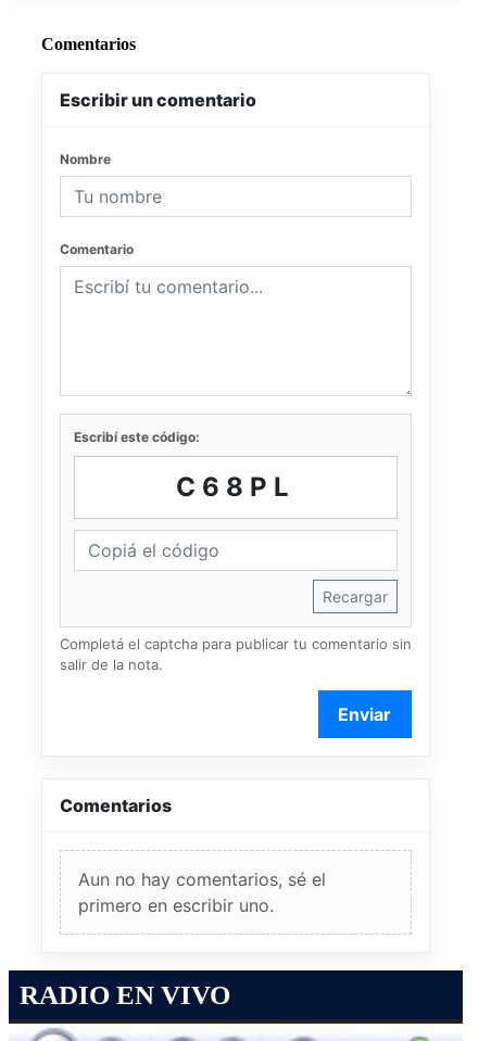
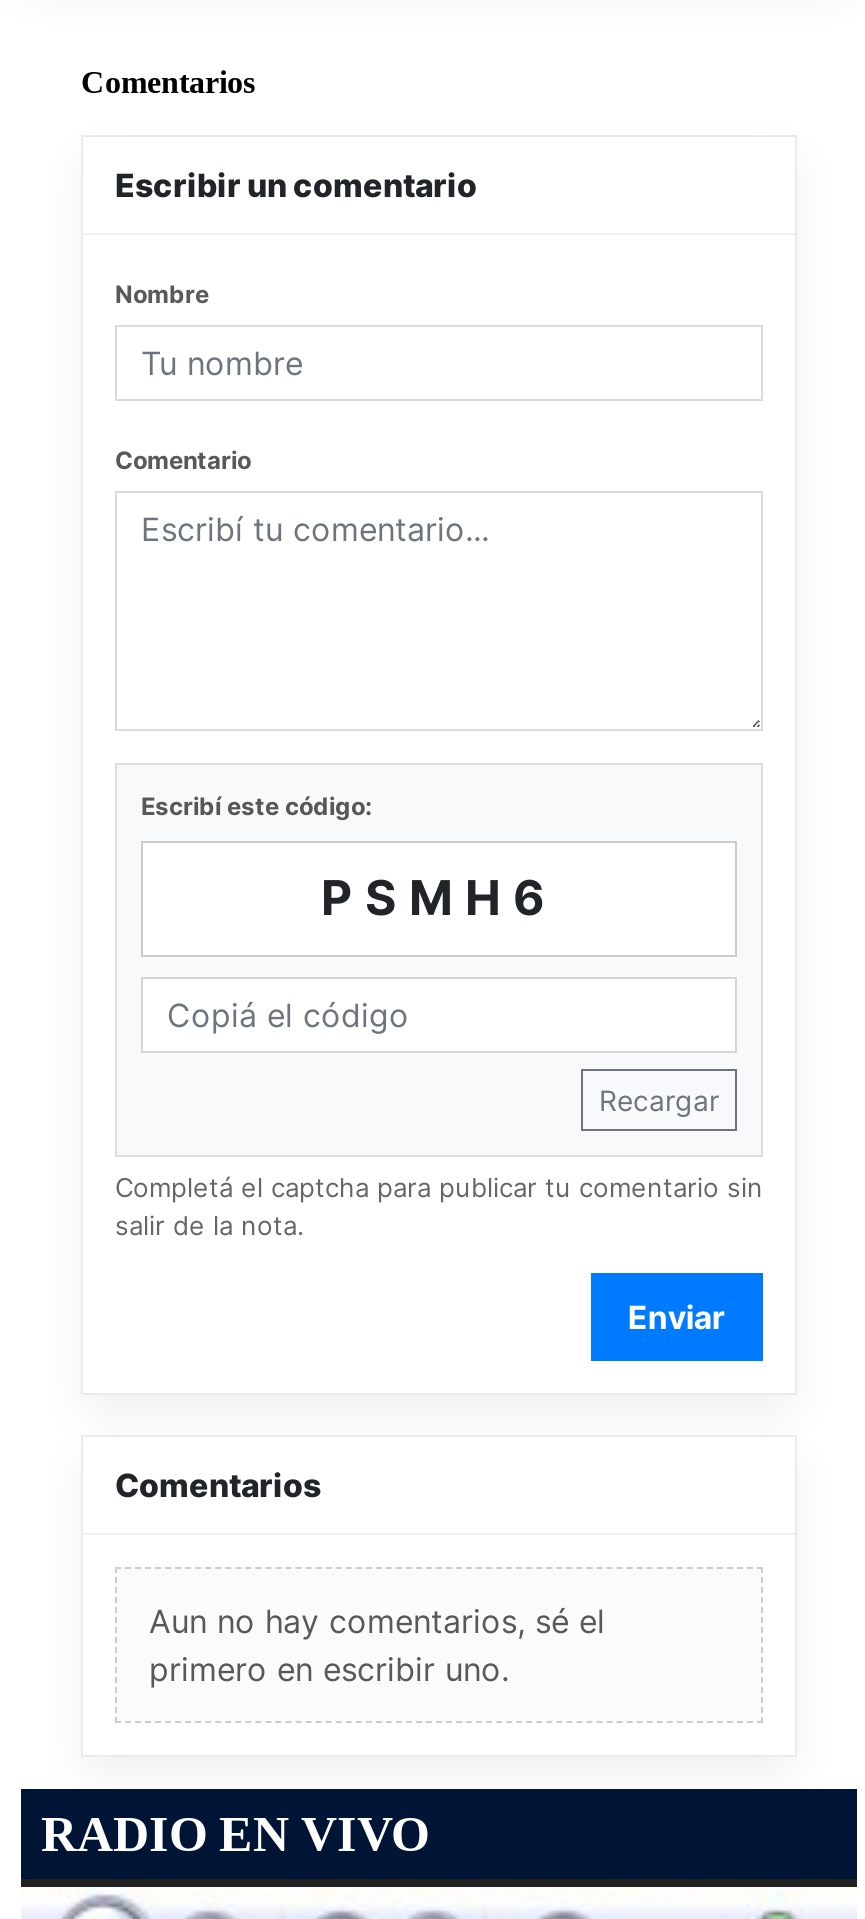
[176,471,295,503] C68PL -> [321,869,557,927] PSMH6

